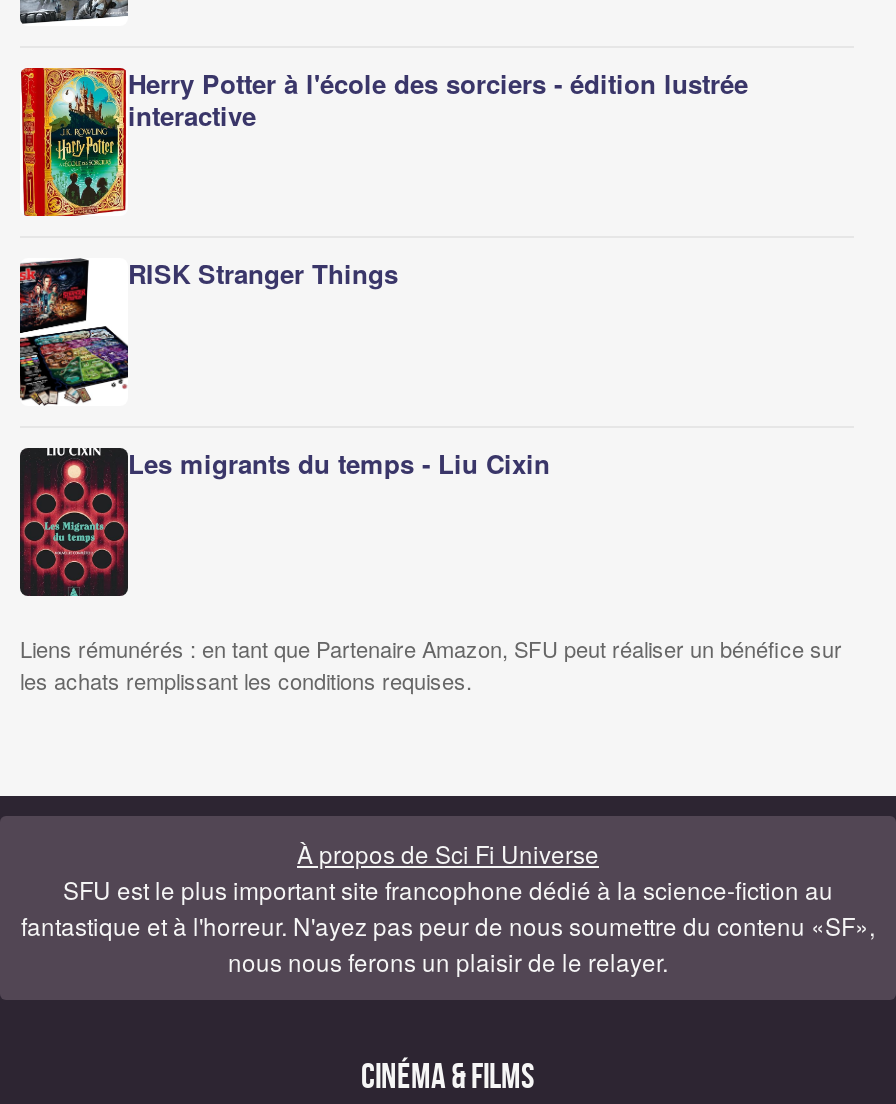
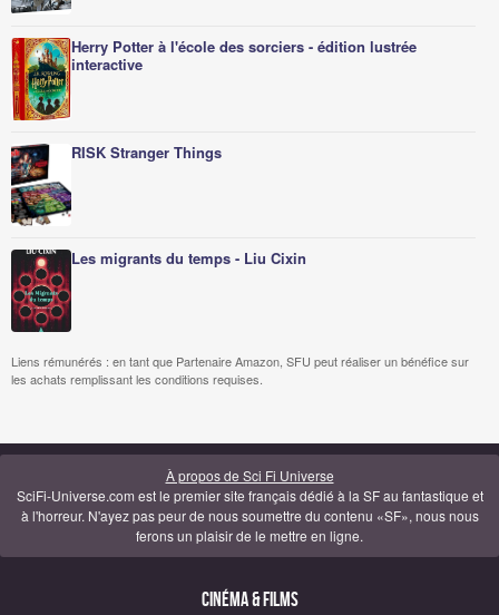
[21,872,875,978] SFU est le plus important site francophone dédié à la science-fiction au | fantastique et à l'horreur. N'ayez pas peur de nous soumettre du contenu «SF», | nous nous ferons un plaisir de le relayer. -> [16,486,483,545] SciFi-Universe.com est le premier site français dédié à la SF au fantastique et | à l'horreur. N'ayez pas peur de nous soumettre du contenu «SF», nous nous | ferons un plaisir de le mettre en ligne.

